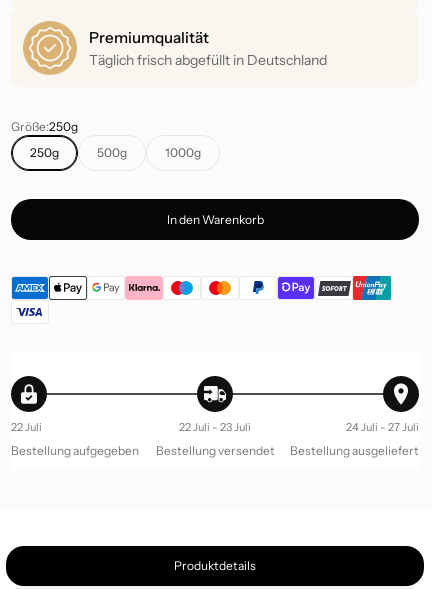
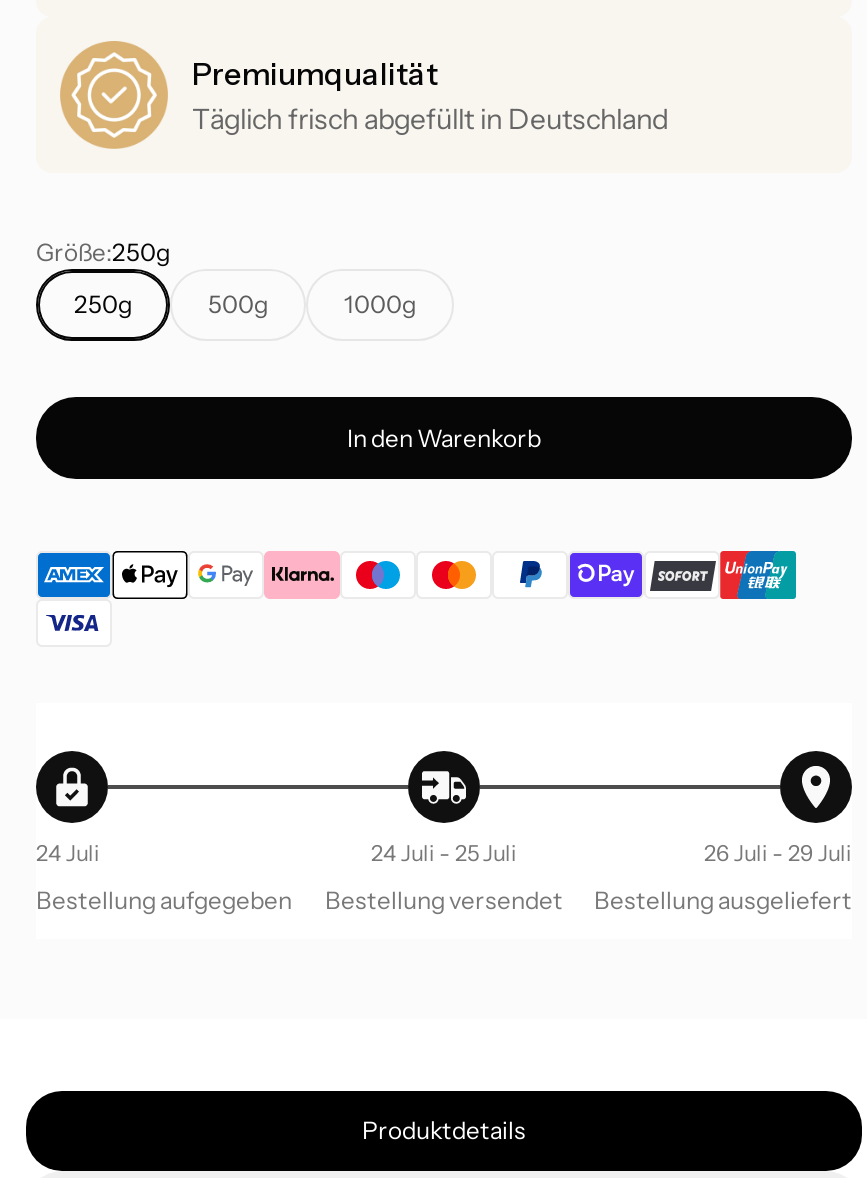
[11,420,42,434] 22 Juli -> [36,840,100,868] 24 Juli
[179,420,251,434] 22 Juli - 23 Juli -> [371,840,517,868] 24 Juli - 25 Juli
[346,420,419,434] 24 Juli - 27 Juli -> [704,840,852,868] 26 Juli - 29 Juli

